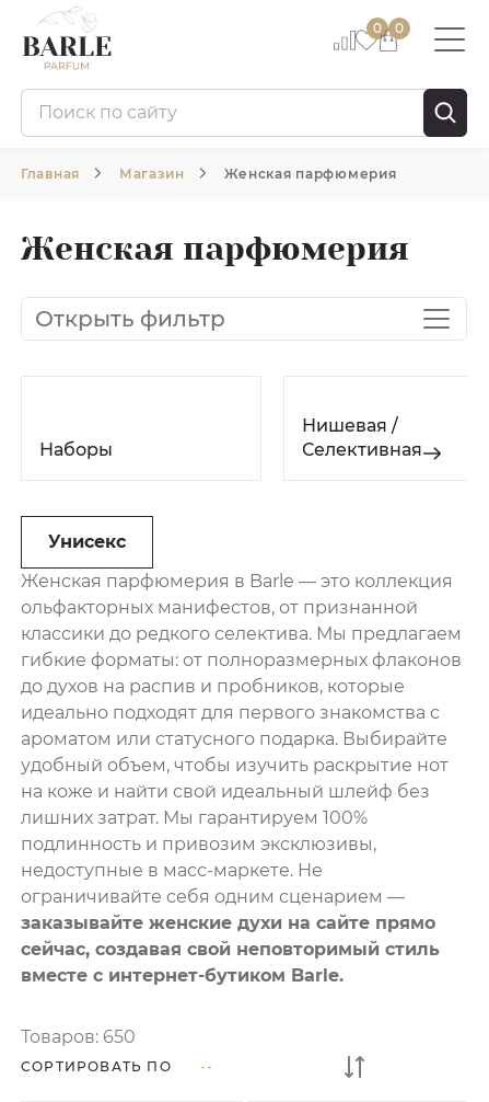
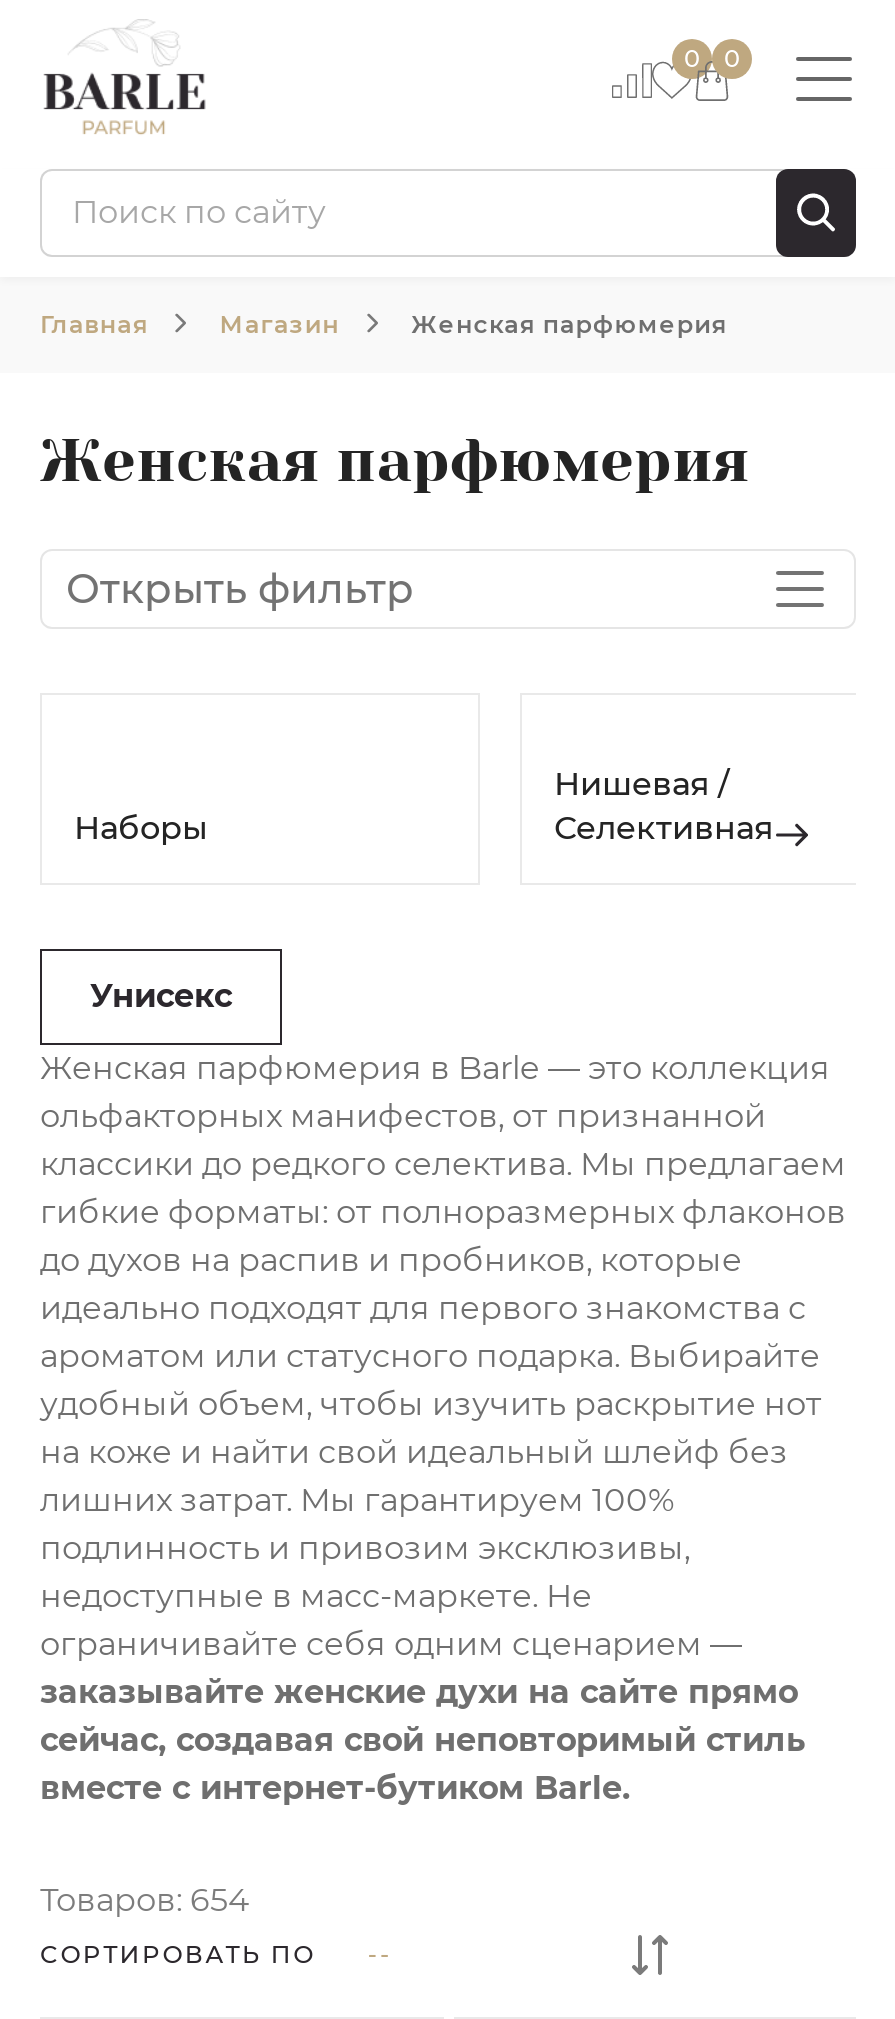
[21,1026,136,1047] Товаров: 650 -> [40,1881,250,1919] Товаров: 654

